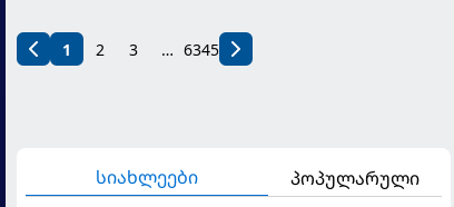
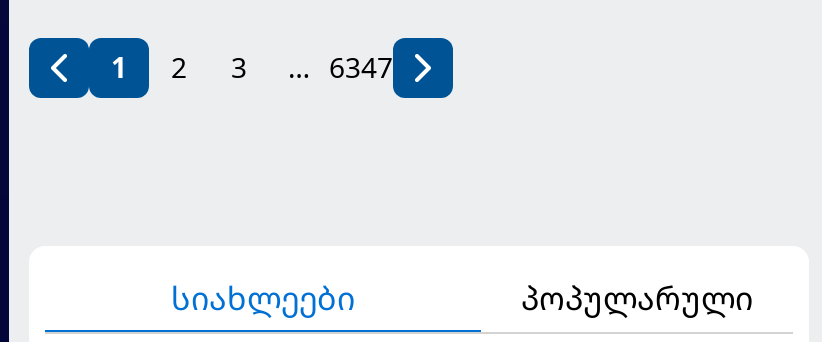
[62,39,219,60] 1 2 3 … 6345 -> [111,48,393,86] 1 2 3 … 6347

